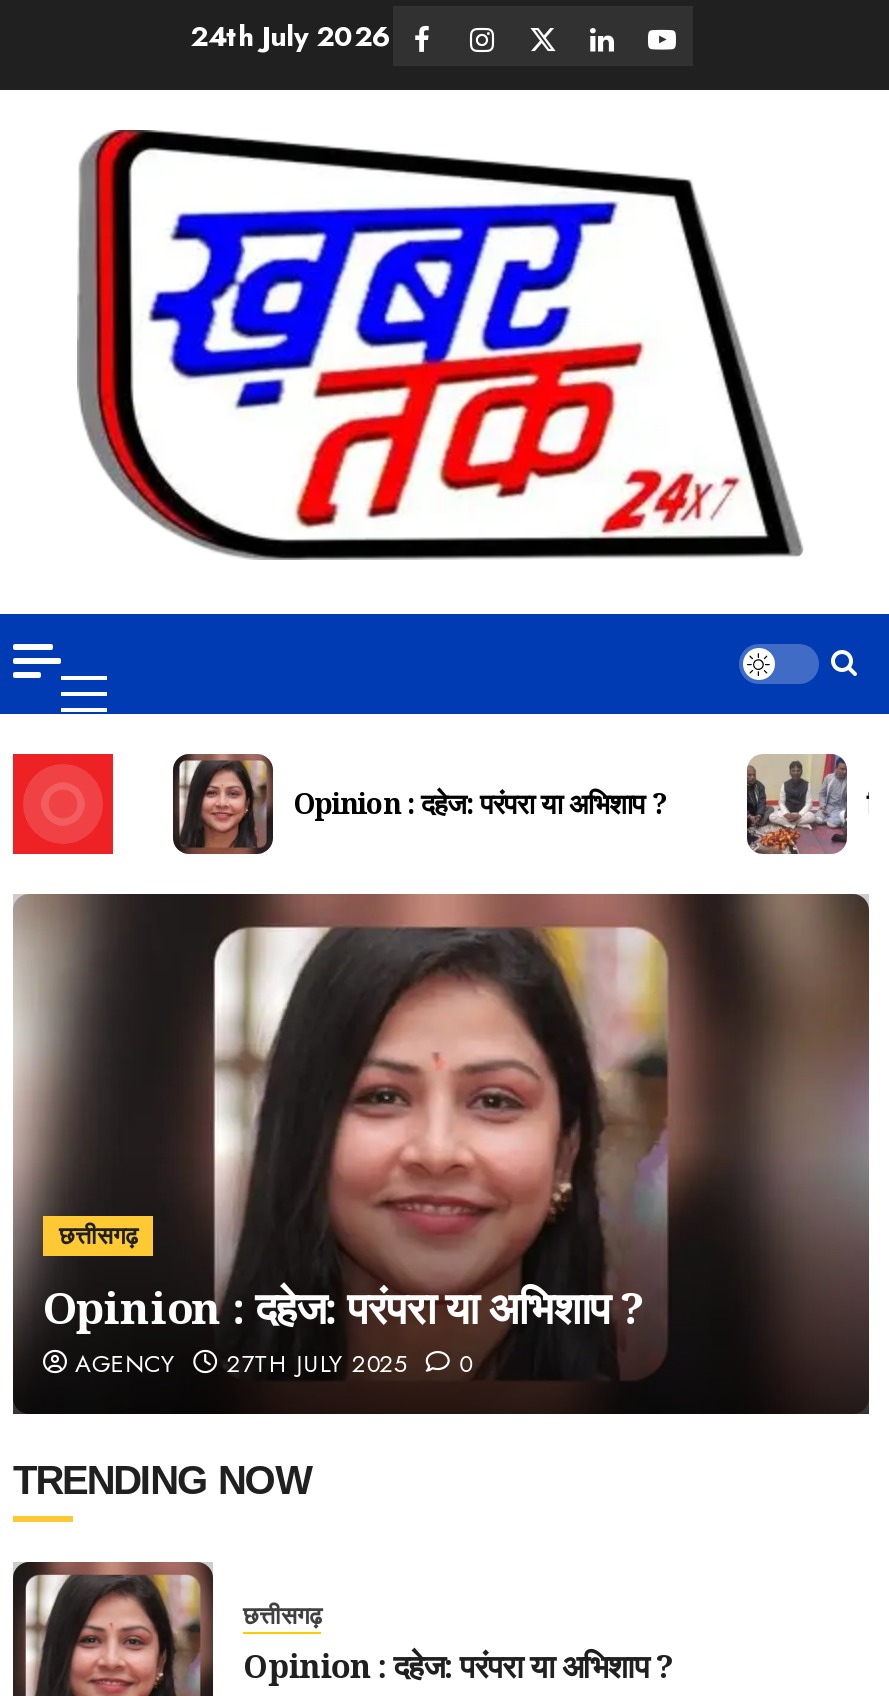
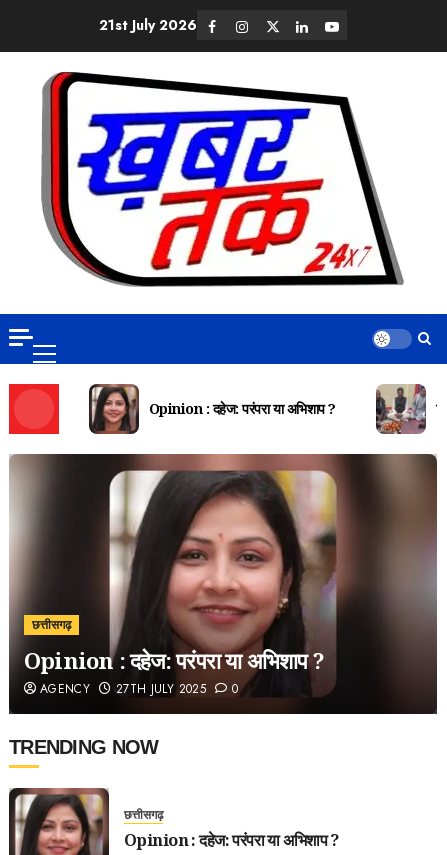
[190,15,392,55] 24th July 2026 -> [99,14,197,34] 21st July 2026

